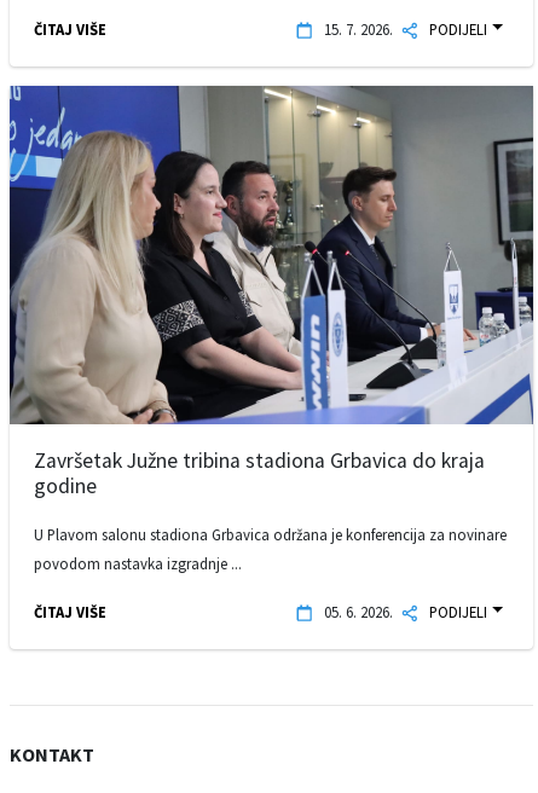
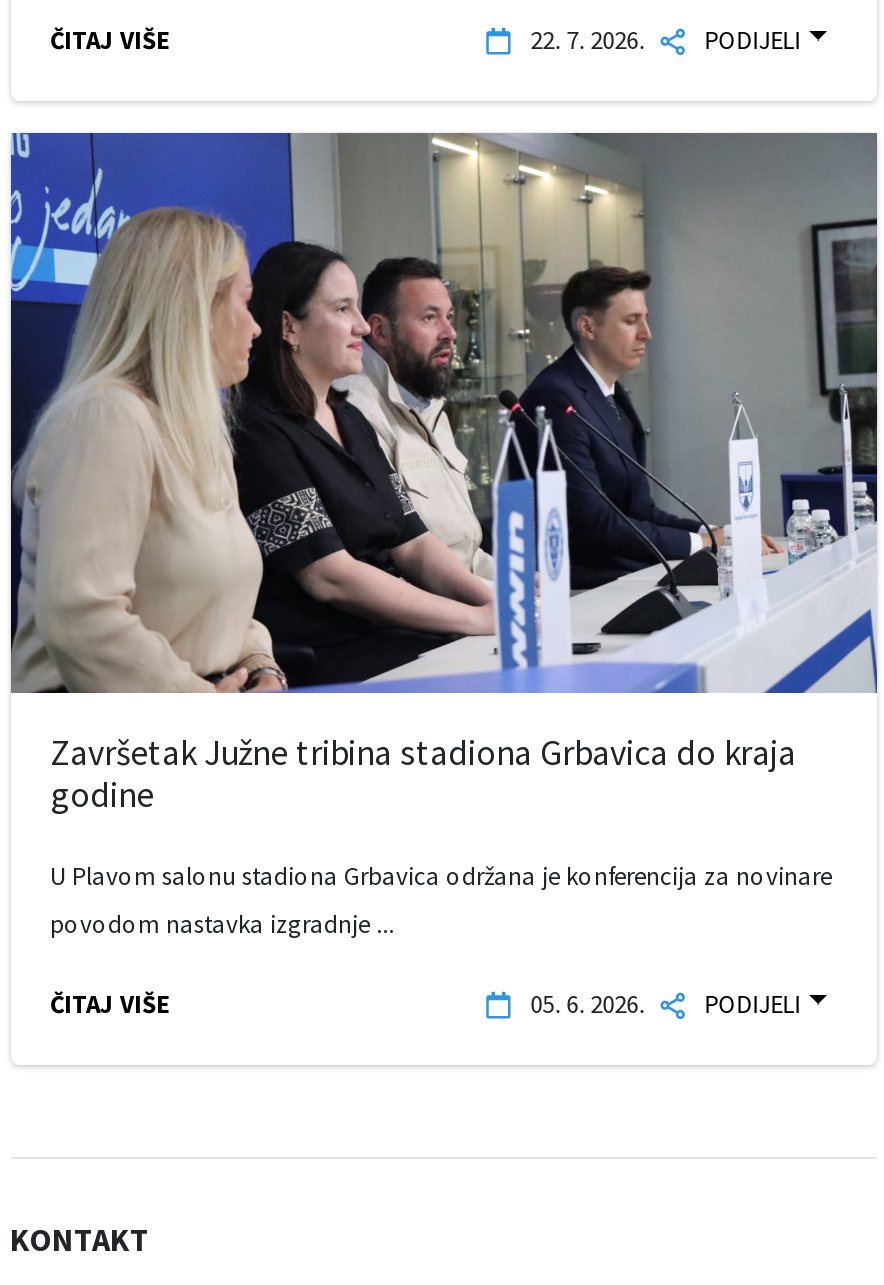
[320,19,487,39] 15. 7. 2026. PODIJELI -> [525,23,801,55] 22. 7. 2026. PODIJELI

